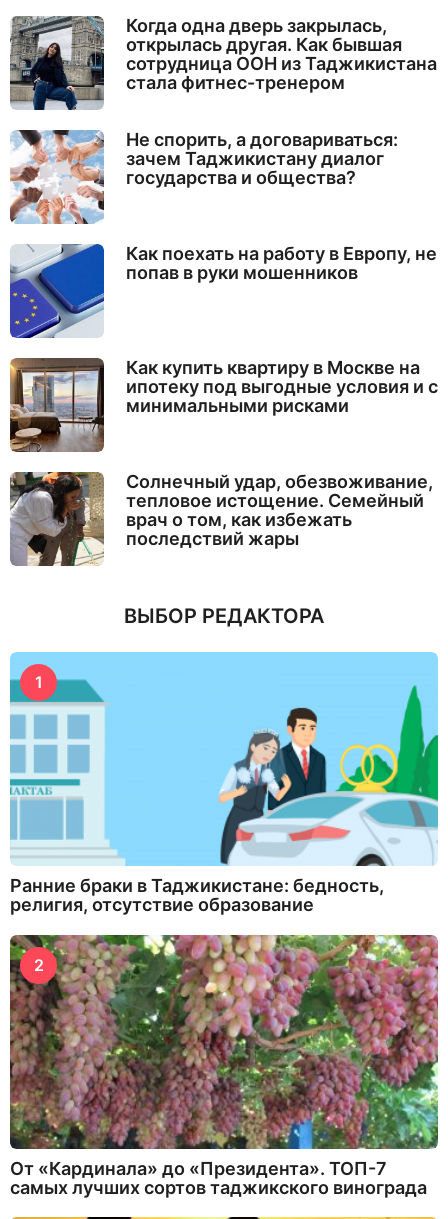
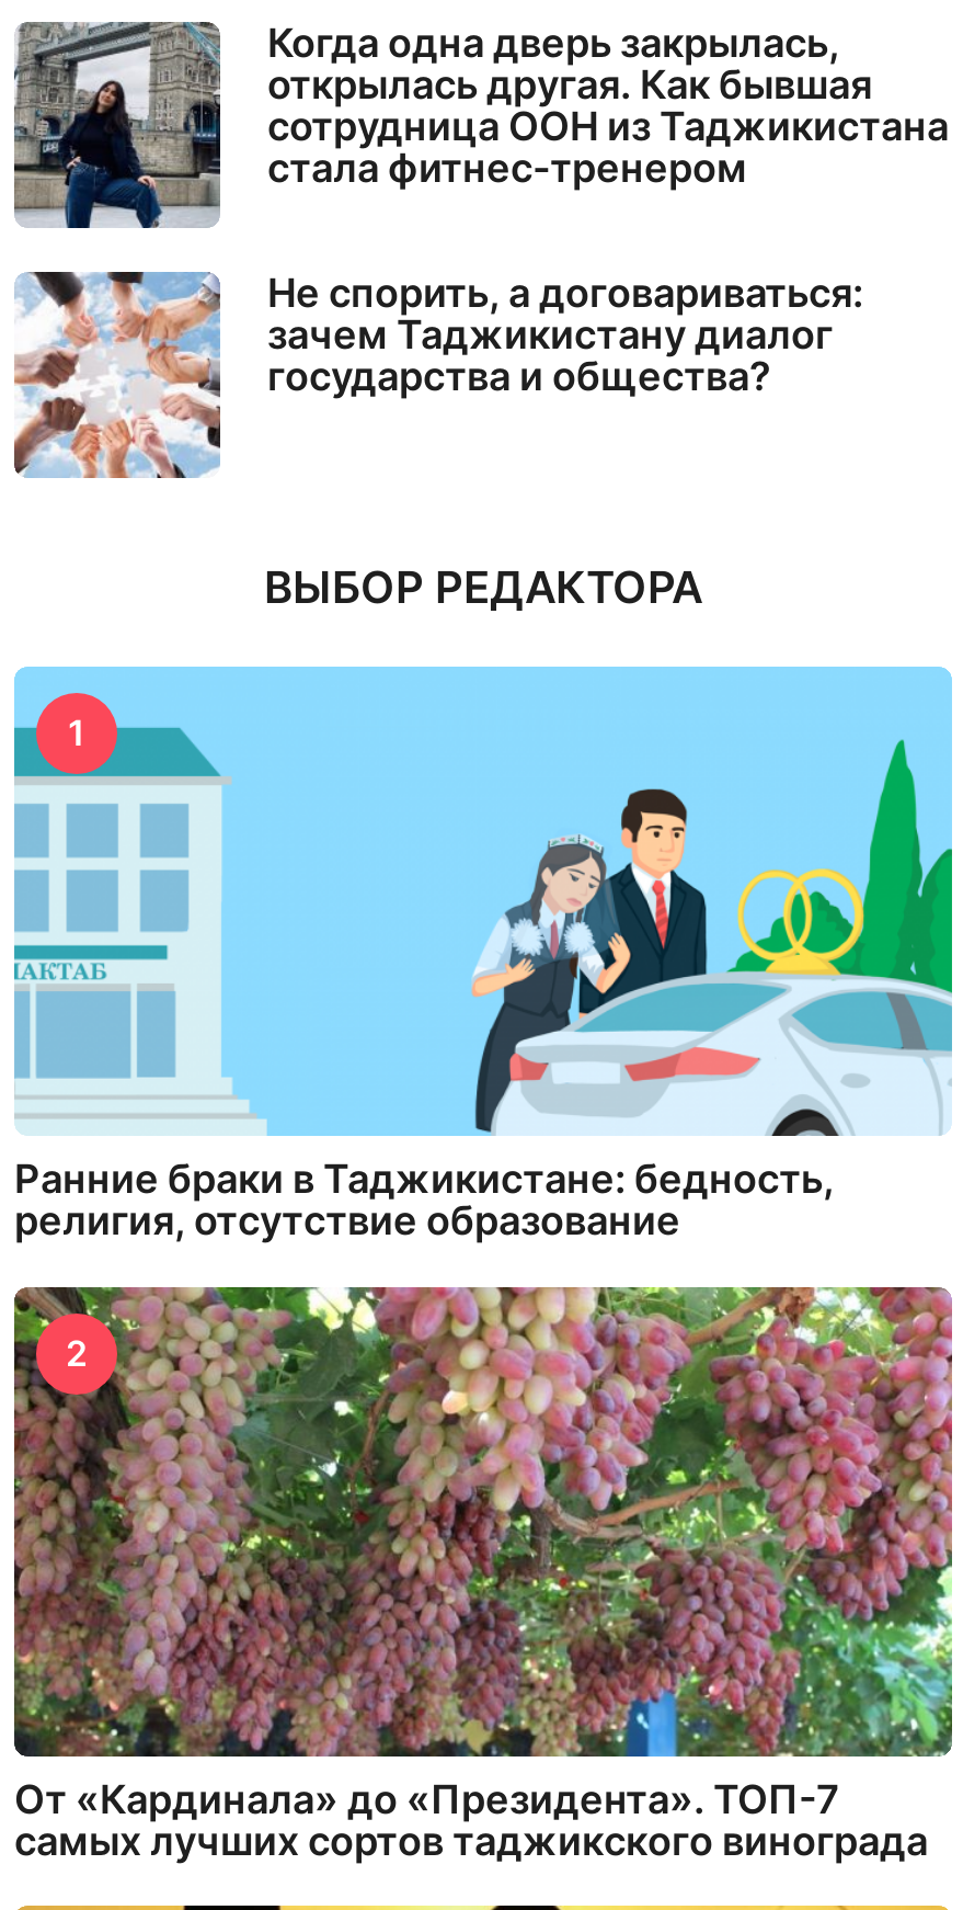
[9,243,436,339] [image] | Как поехать на работу в Европу, не | попав в руки мошенников -> none
[10,357,437,453] [image] | Как купить квартиру в Москве на | ипотеку под выгодные условия и с | минимальными рисками -> none
[9,471,432,567] [image] | Солнечный удар, обезвоживание, | тепловое истощение. Семейный | врач о том, как избежать | последствий жары -> none

